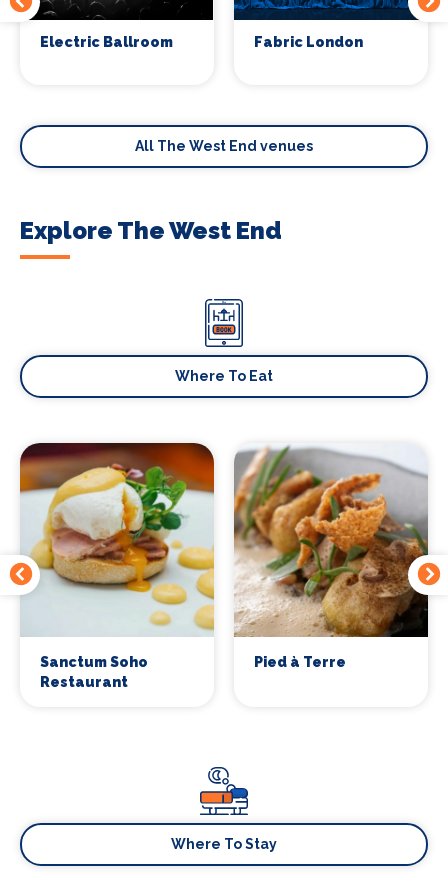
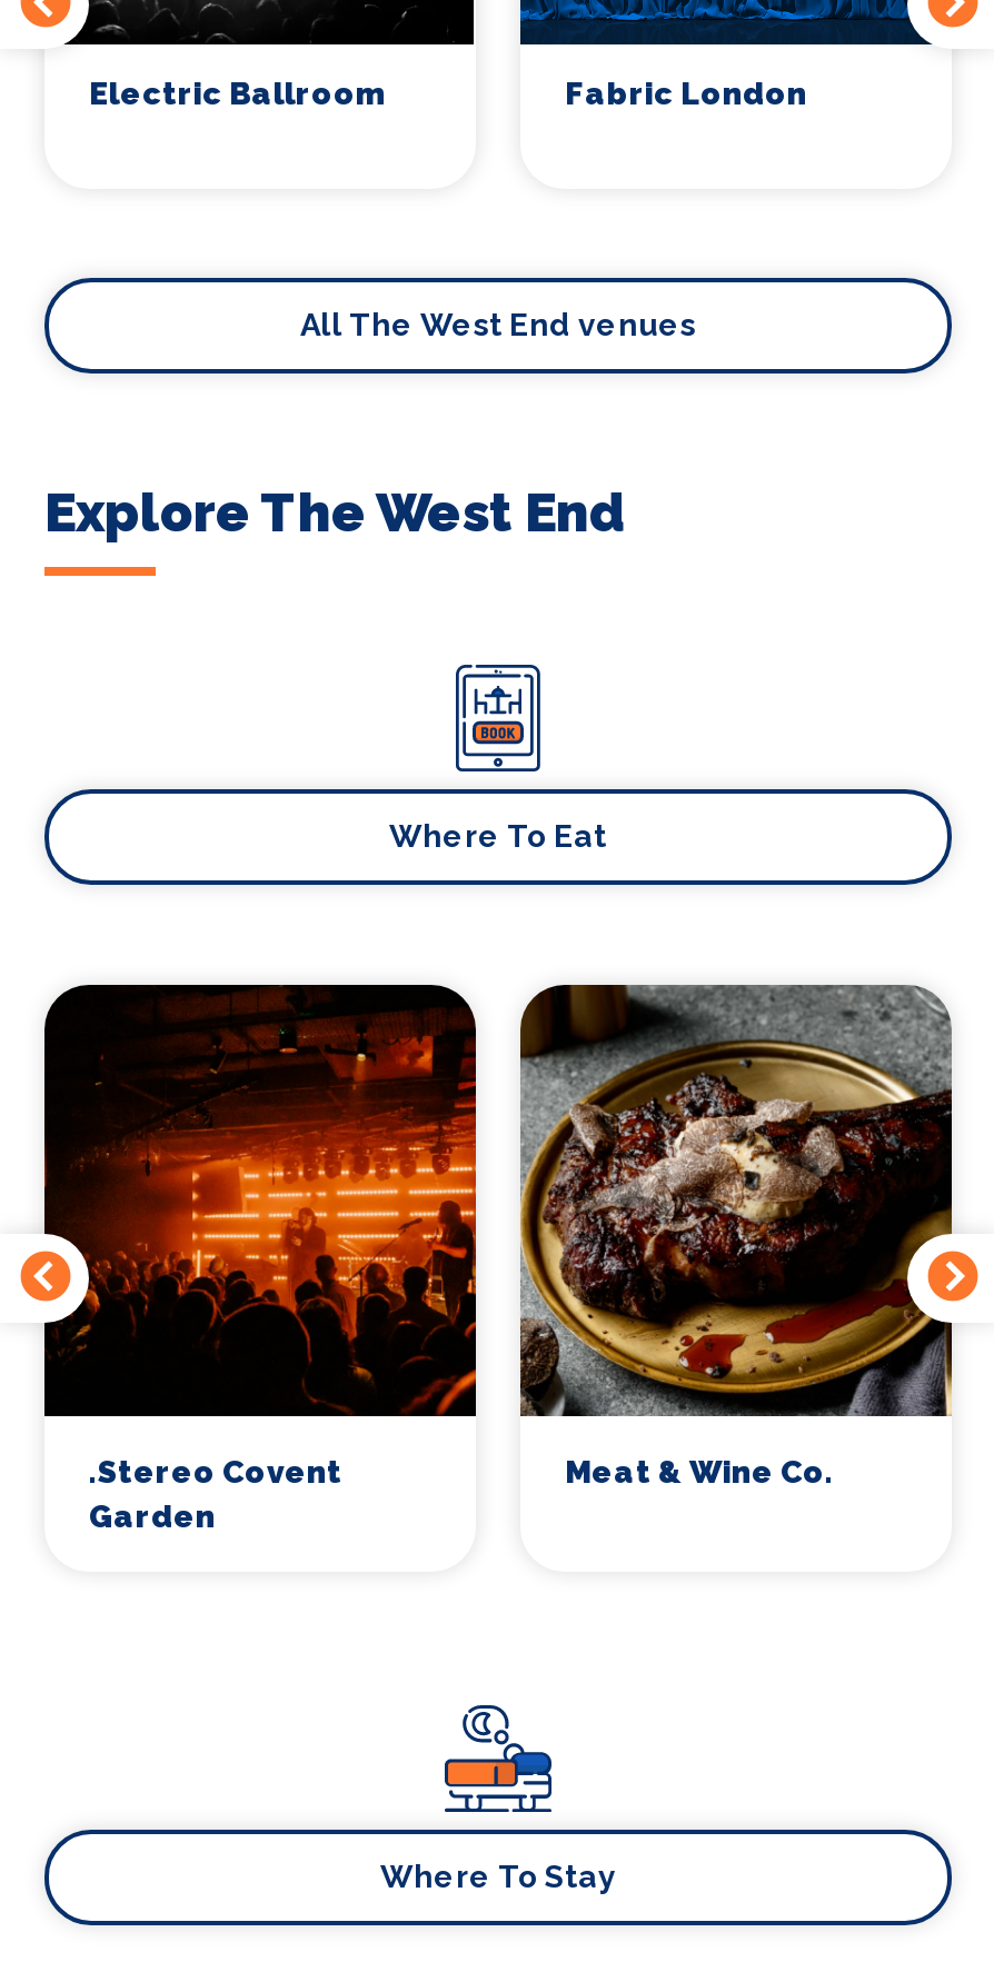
[19,443,215,690] [image] | Sanctum Soho | Restaurant -> [42,985,478,1534] [image] | .Stereo Covent | Garden
[234,443,429,670] [image] | Pied à Terre -> [518,983,954,1489] [image] | Meat & Wine Co.

